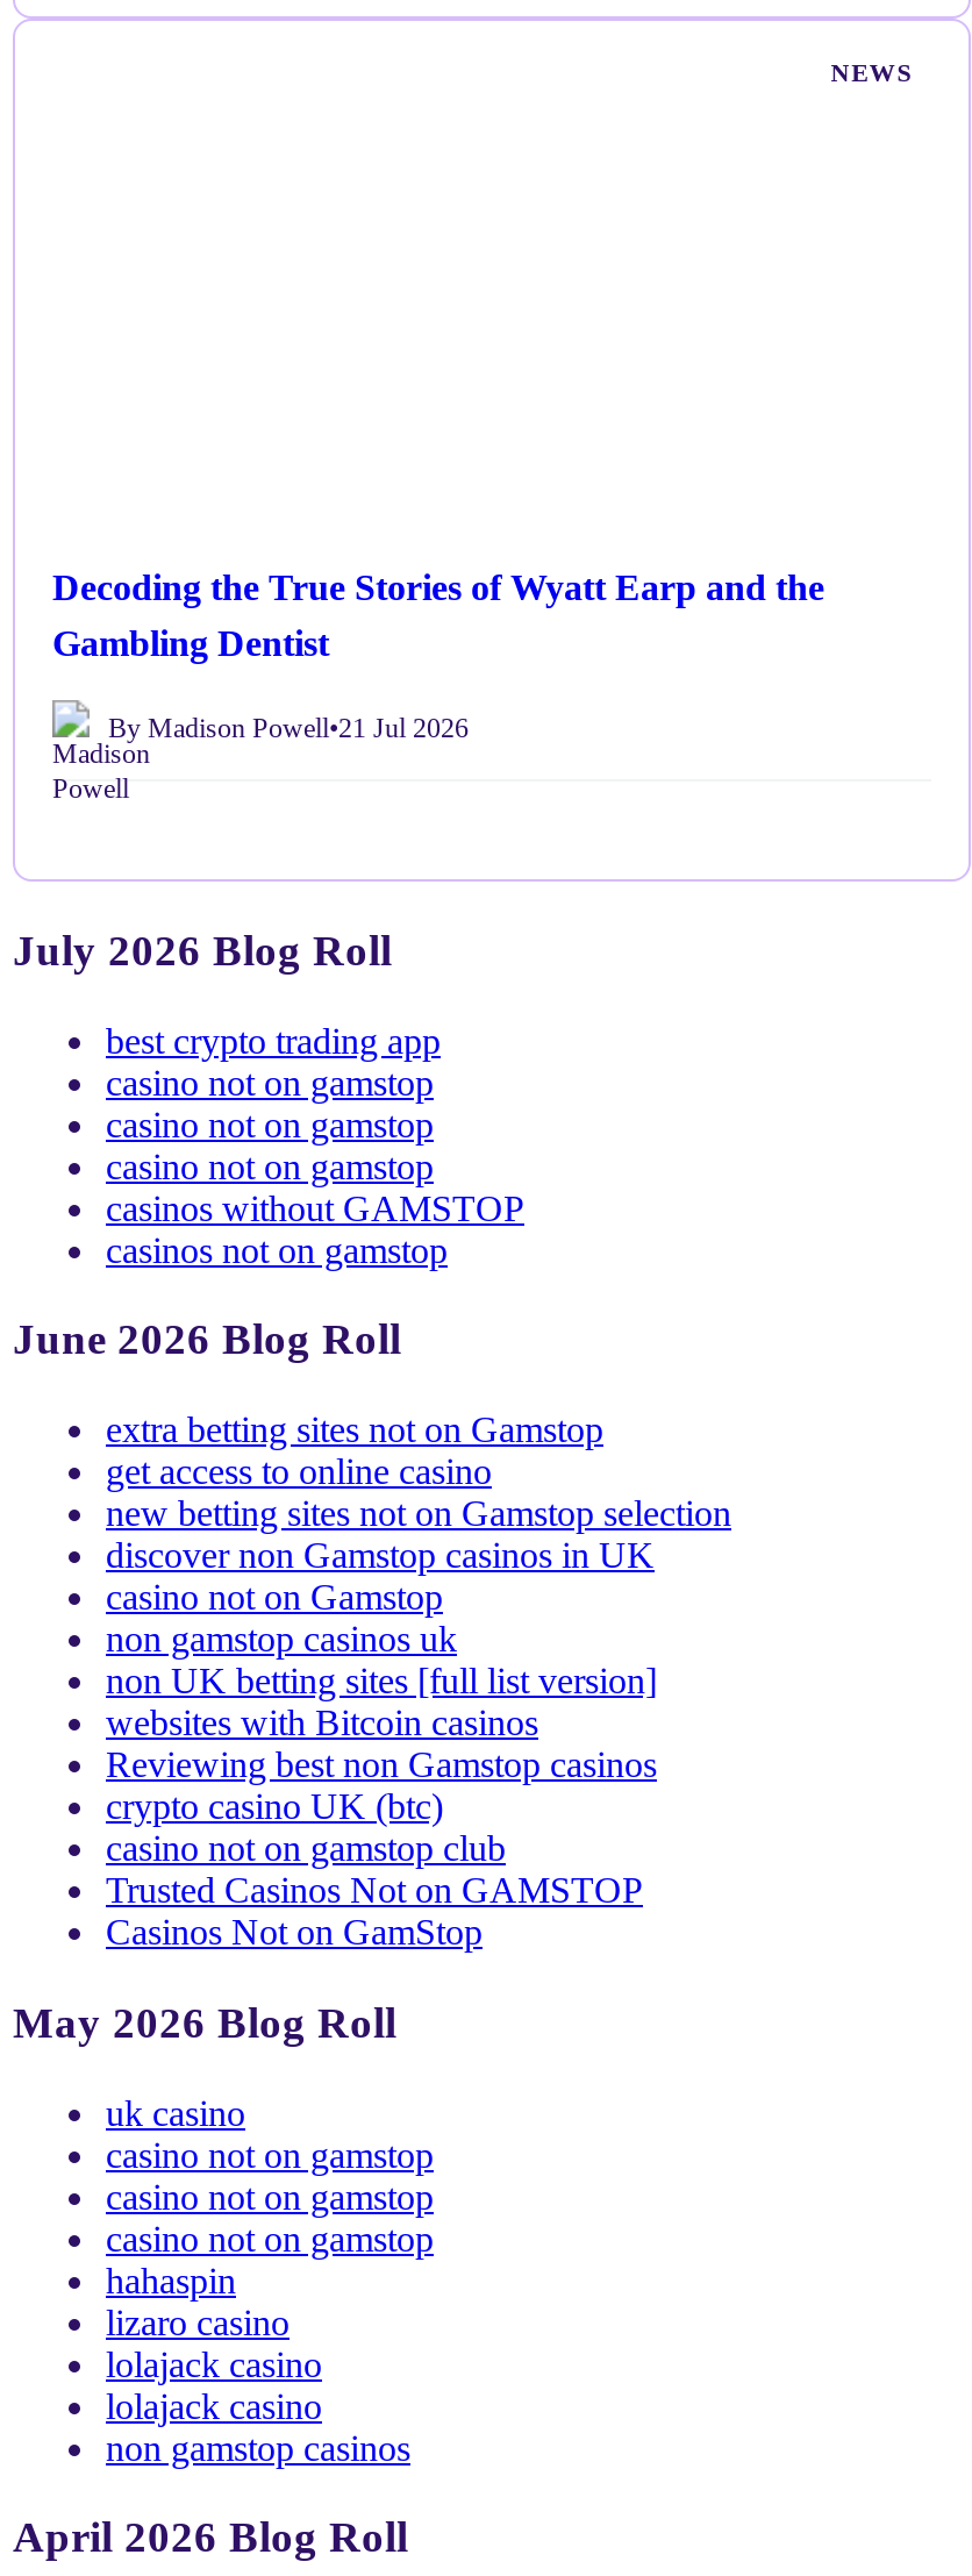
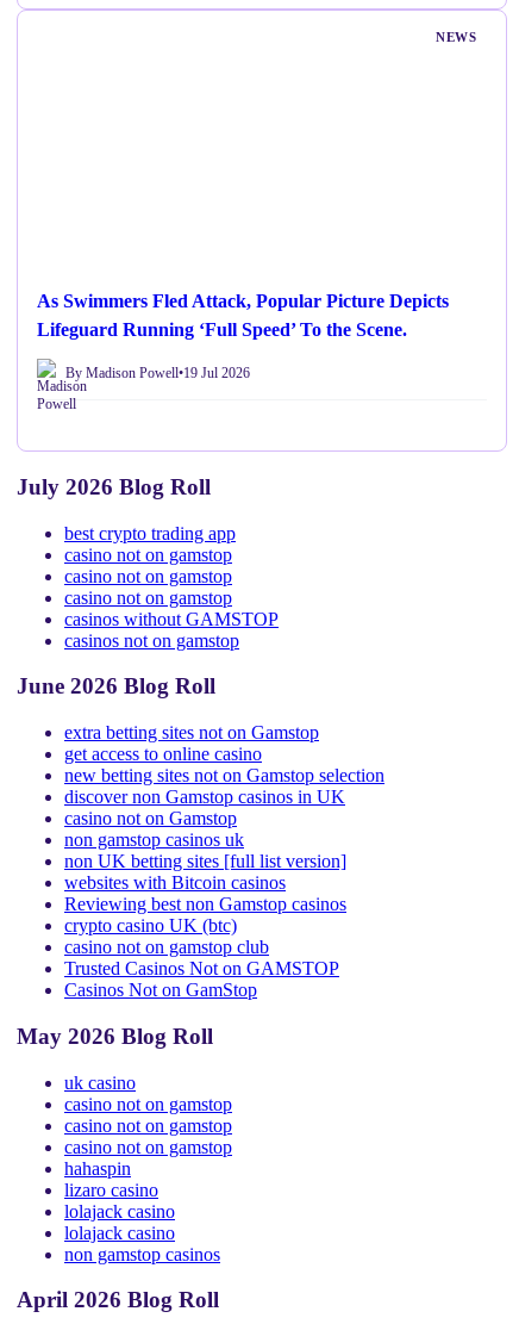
[52,568,824,664] Decoding the True Stories of Wyatt Earp and the | Gambling Dentist -> [37,291,449,340] As Swimmers Fled Attack, Popular Picture Depicts | Lifeguard Running ‘Full Speed’ To the Scene.
[108,711,469,744] By Madison Powell•21 Jul 2026 -> [65,364,250,381] By Madison Powell•19 Jul 2026

